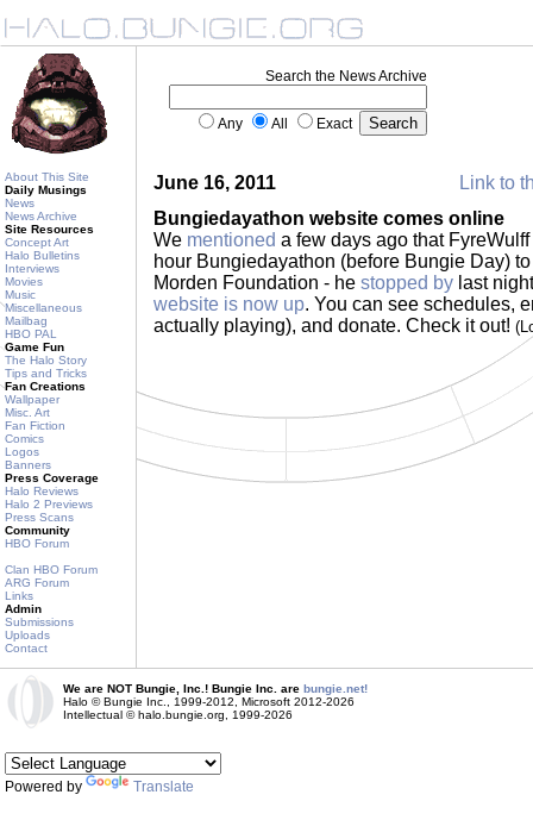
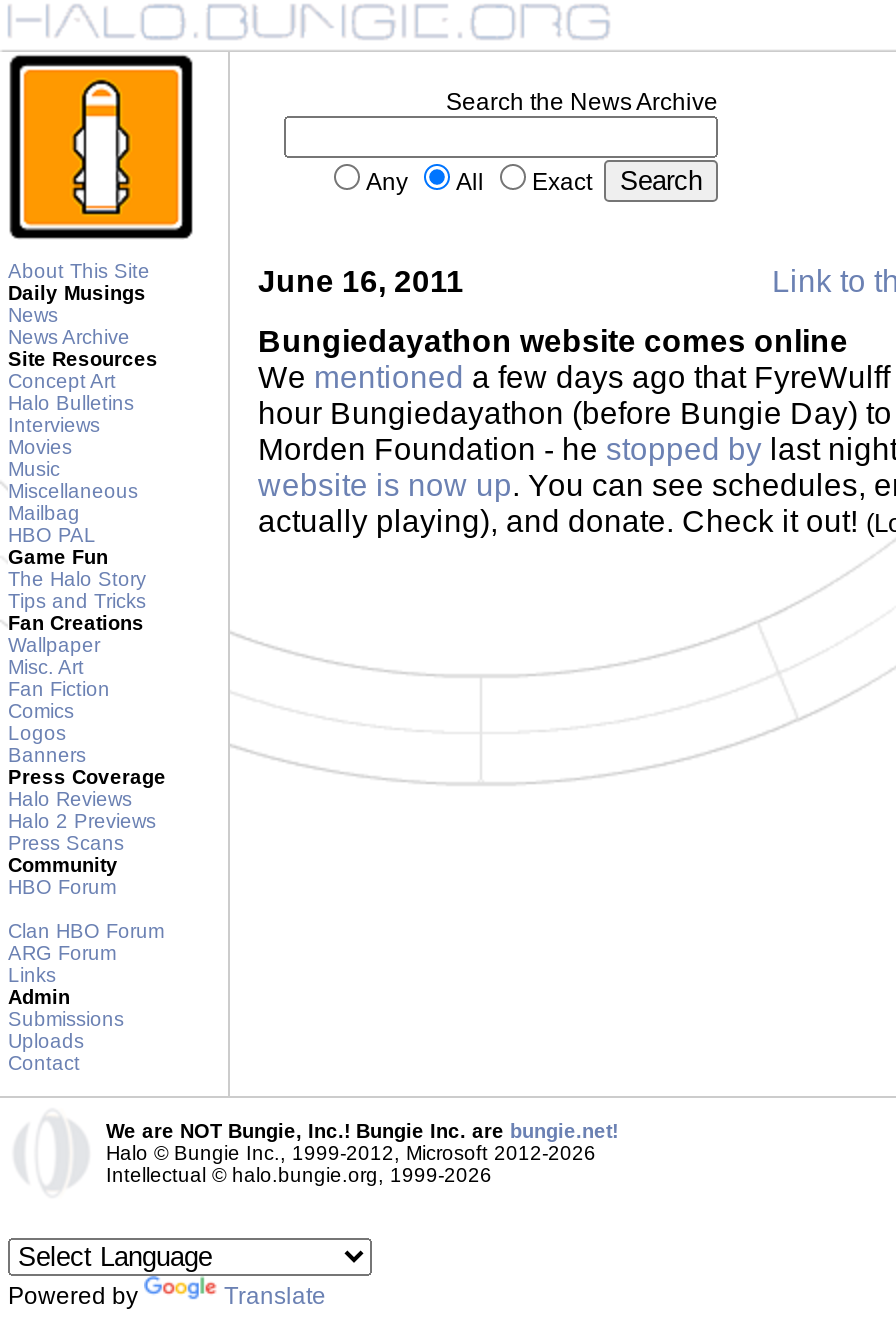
[6,48,114,157] [image] -> [8,54,194,240] [image]

